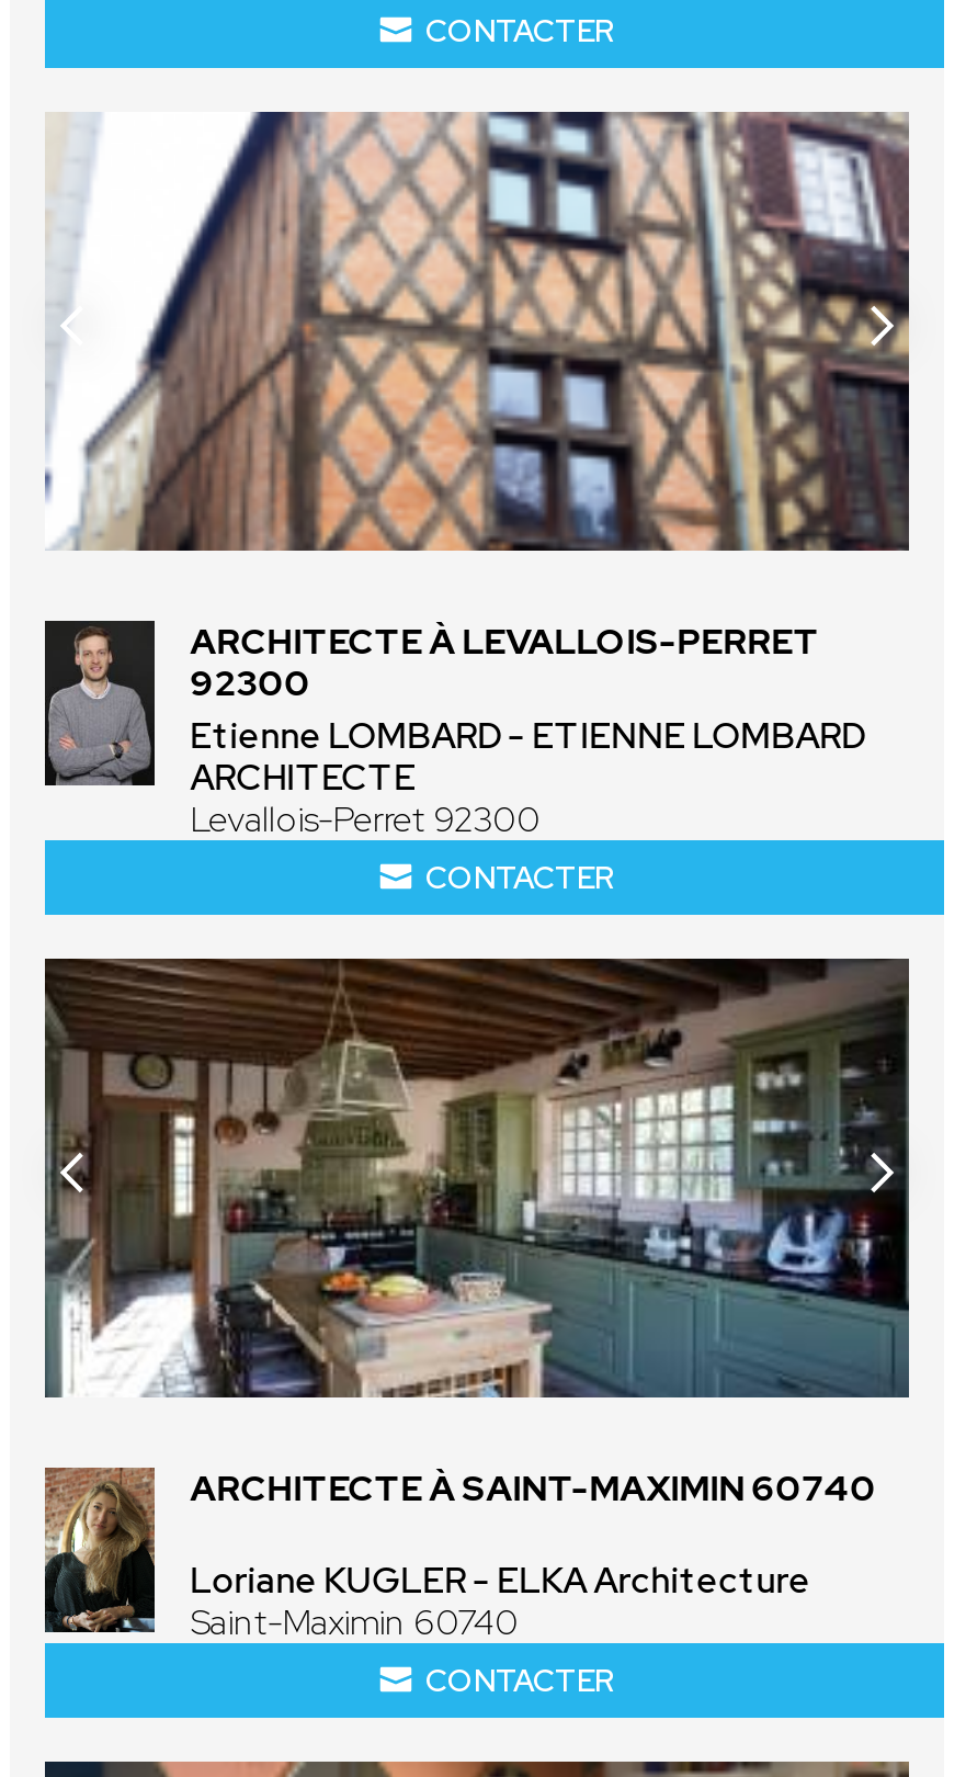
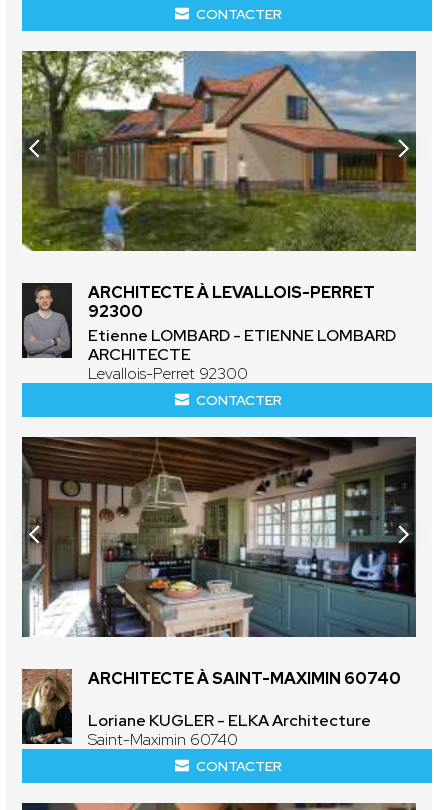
[43,110,911,553] [image] -> [21,50,417,252] [image]

